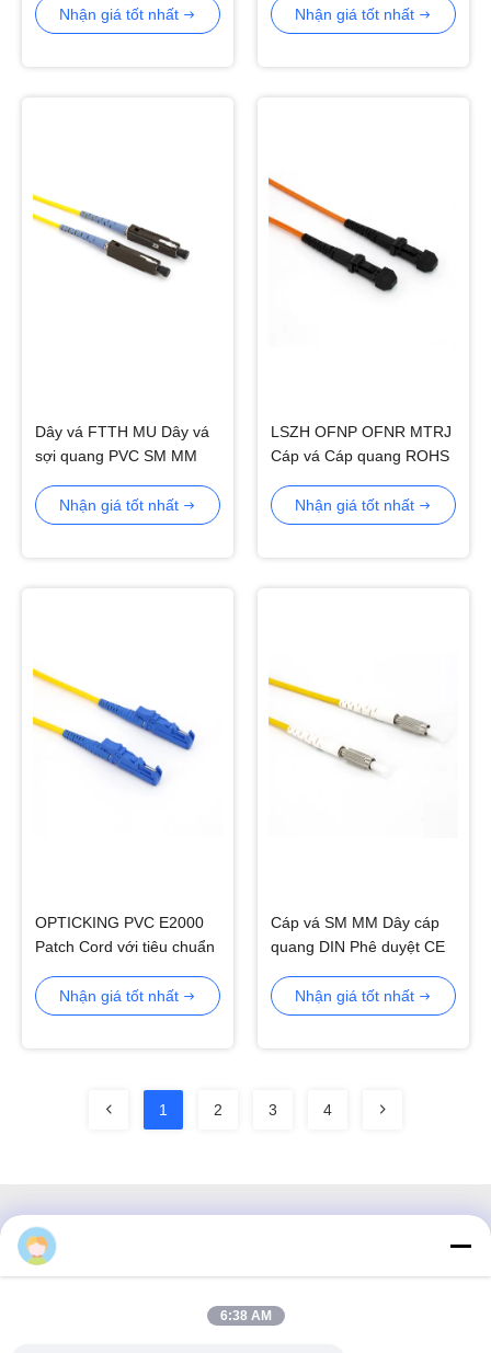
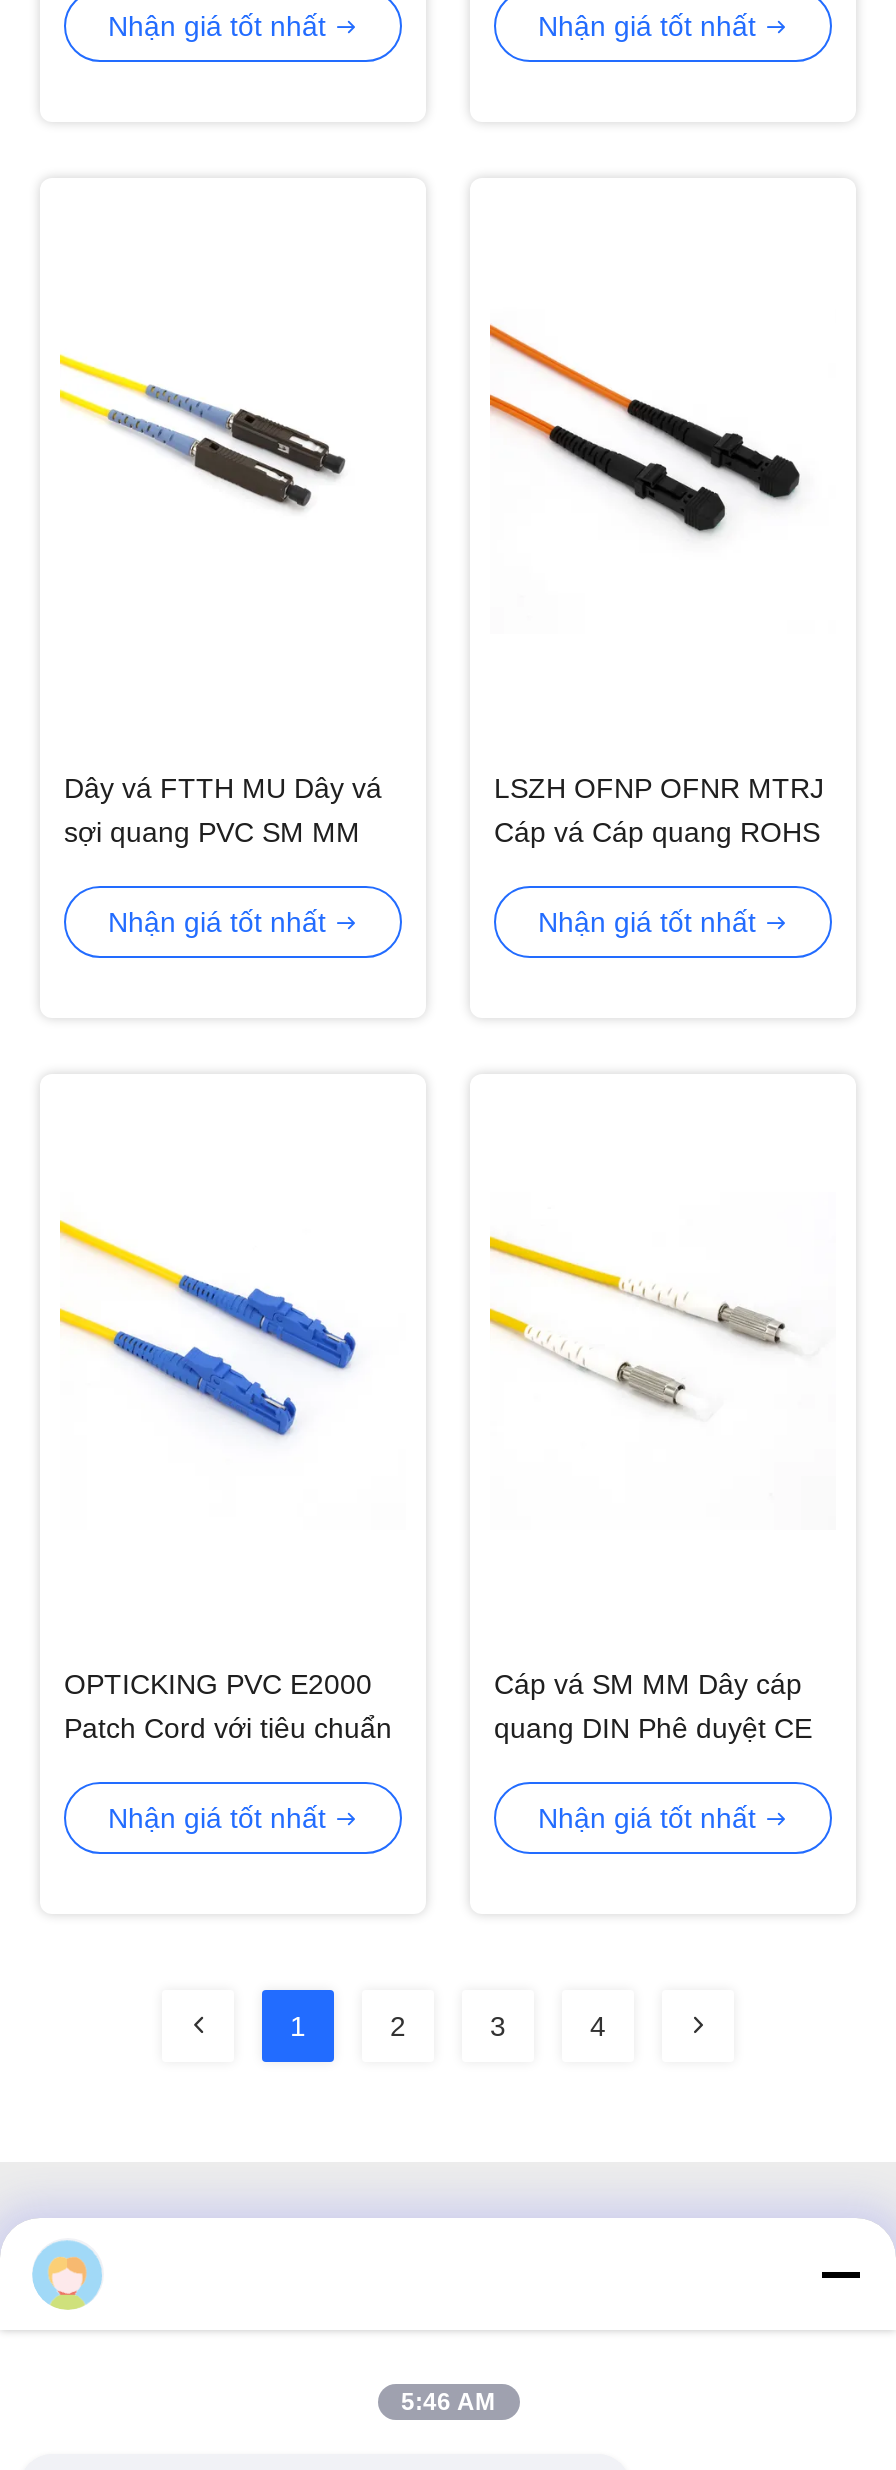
[220,1308,271,1323] 6:38 AM -> [401,2388,495,2416] 5:46 AM

